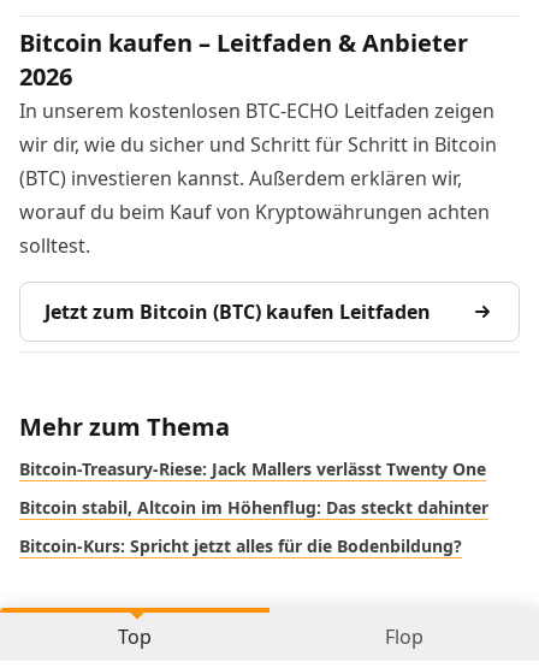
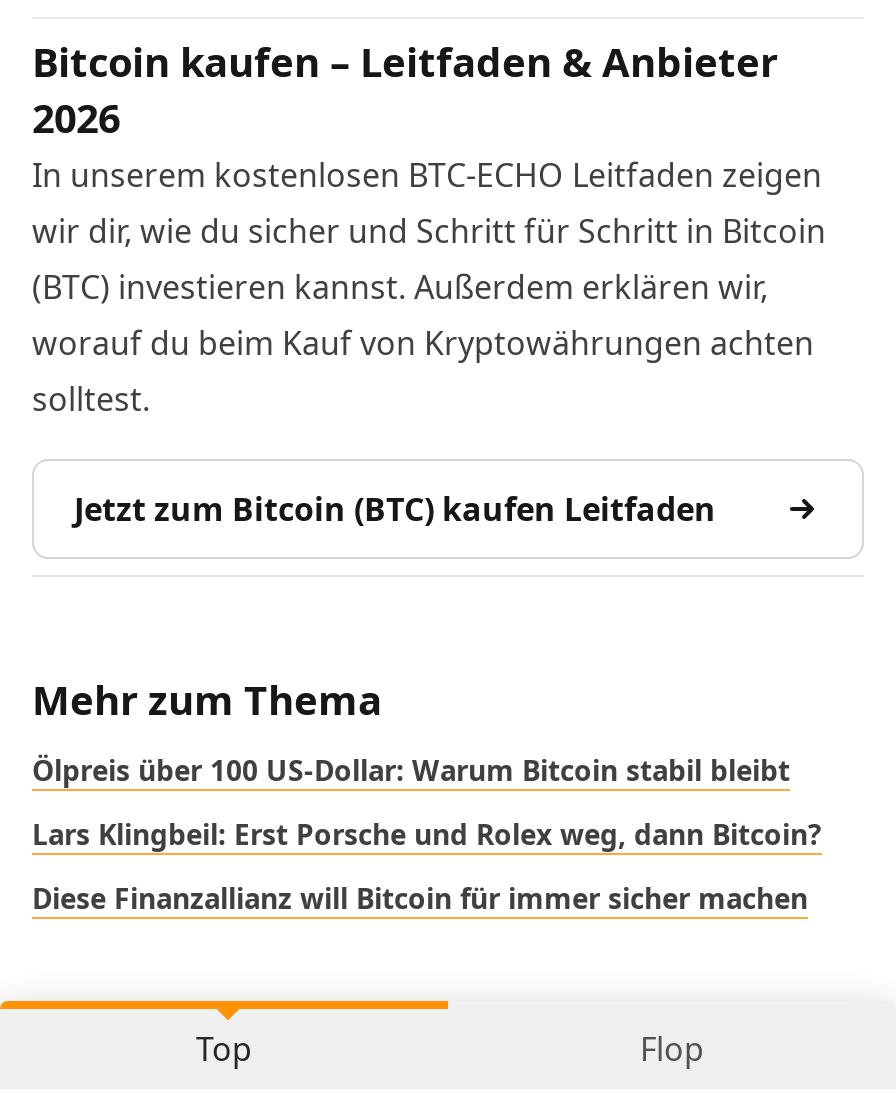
[19,457,486,480] Bitcoin-Treasury-Riese: Jack Mallers verlässt Twenty One -> [32,751,790,789] Ölpreis über 100 US-Dollar: Warum Bitcoin stabil bleibt
[19,496,488,519] Bitcoin stabil, Altcoin im Höhenflug: Das steckt dahinter -> [32,815,822,853] Lars Klingbeil: Erst Porsche und Rolex weg, dann Bitcoin?
[19,534,462,557] Bitcoin-Kurs: Spricht jetzt alles für die Bodenbildung? -> [32,879,808,917] Diese Finanzallianz will Bitcoin für immer sicher machen

